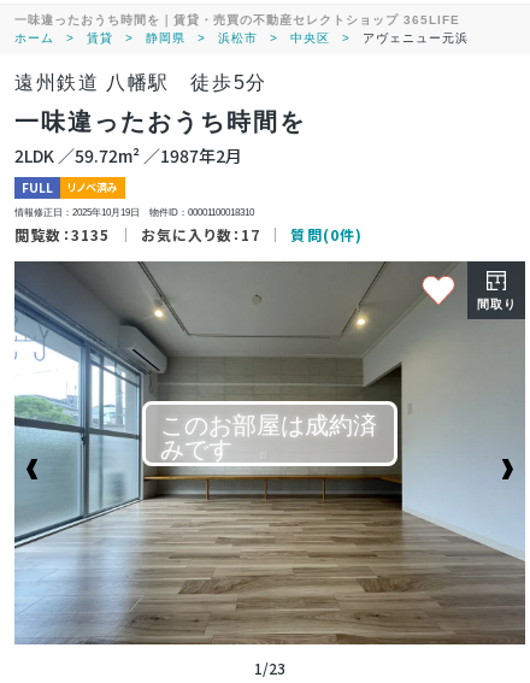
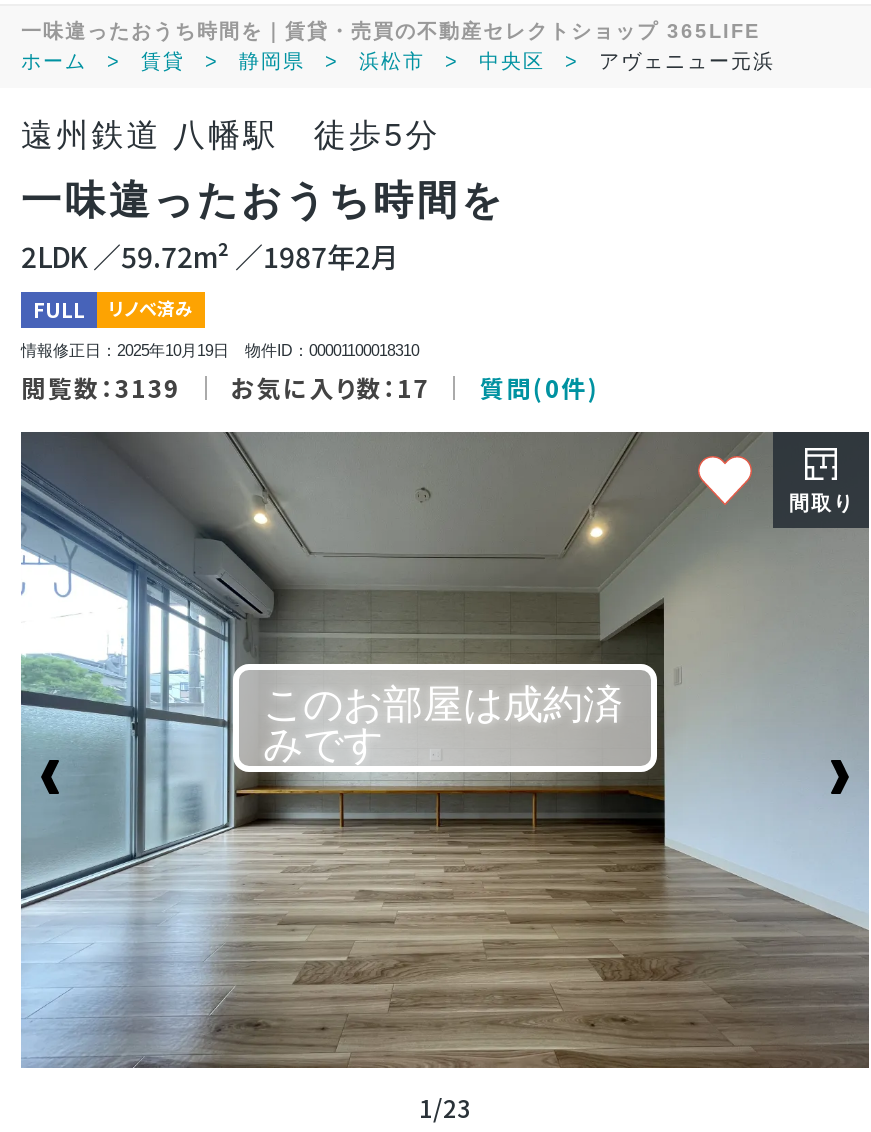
[14,224,363,245] 閲覧数：3135 お気に入り数：17 質問(0件) -> [21,370,600,404] 閲覧数：3139 お気に入り数：17 質問(0件)

